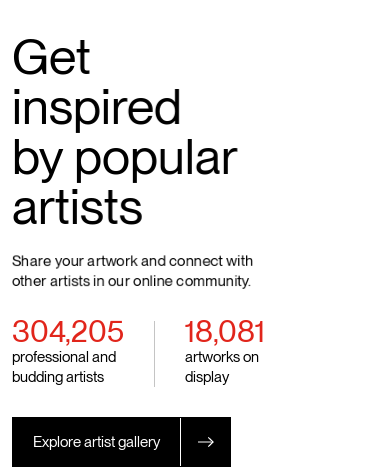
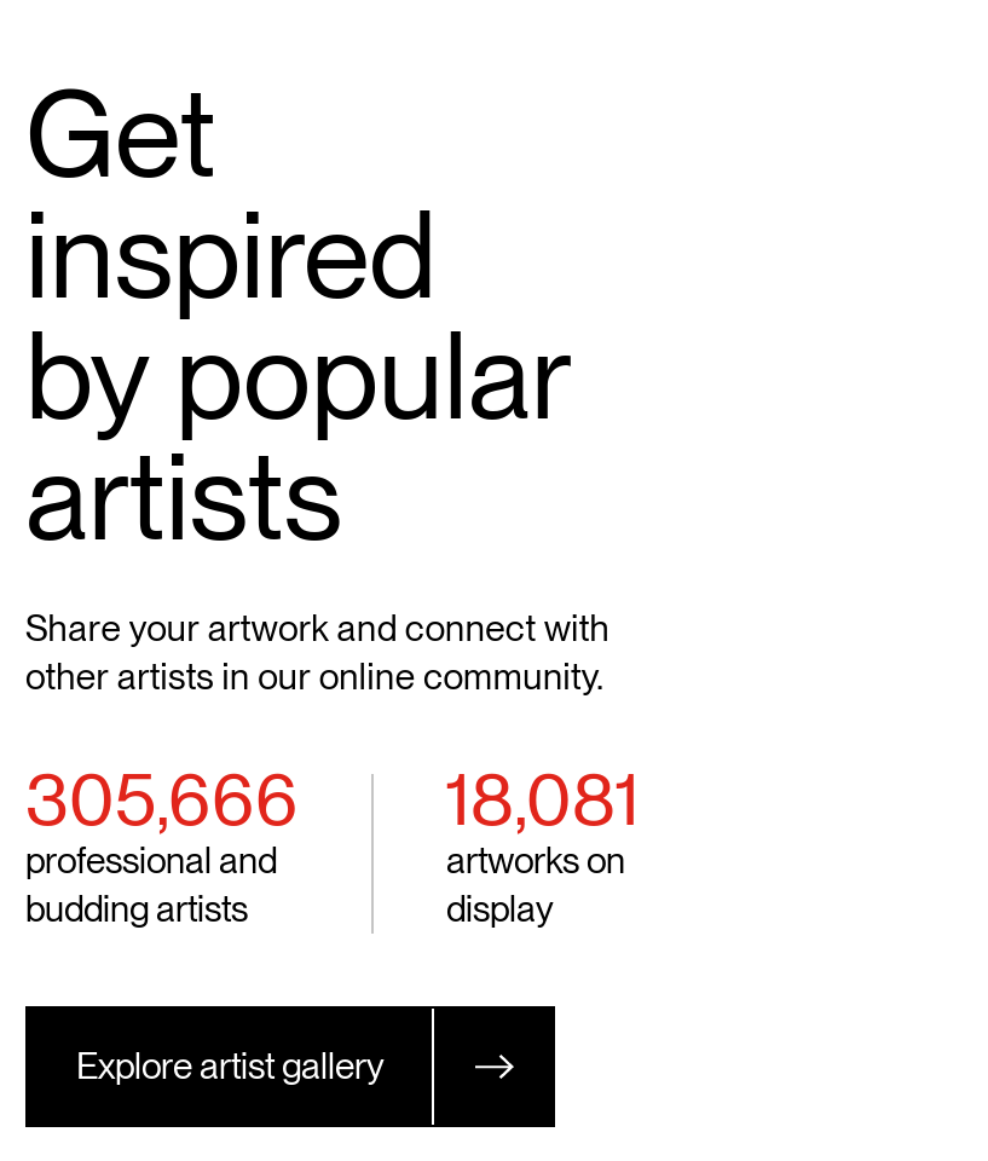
[12,313,265,349] 304,205 18,081 -> [25,755,640,842] 305,666 18,081

